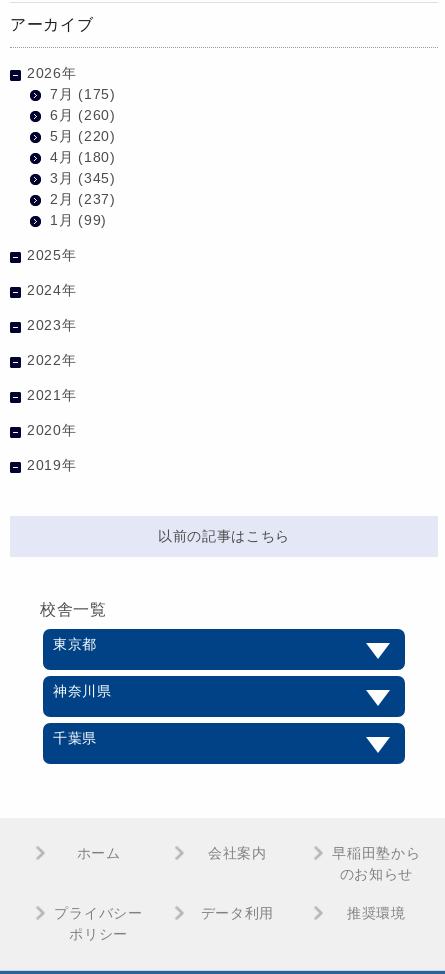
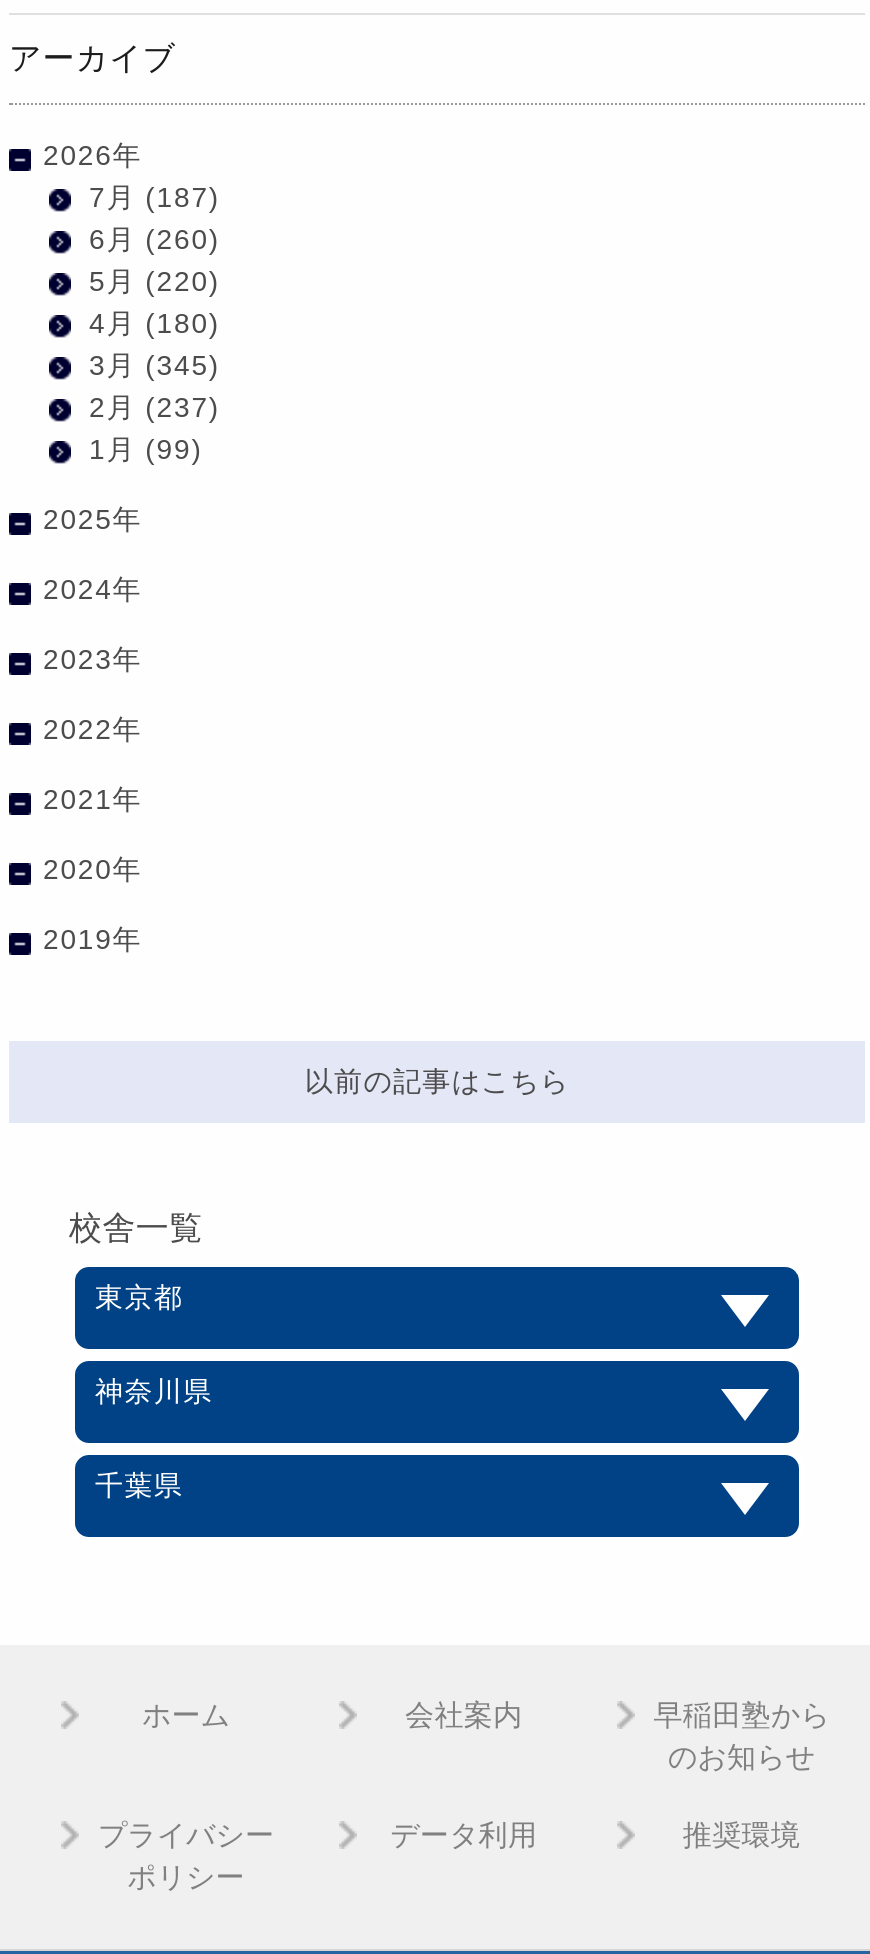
[50,85,116,101] 7月(175) -> [89,180,220,212] 7月(187)

